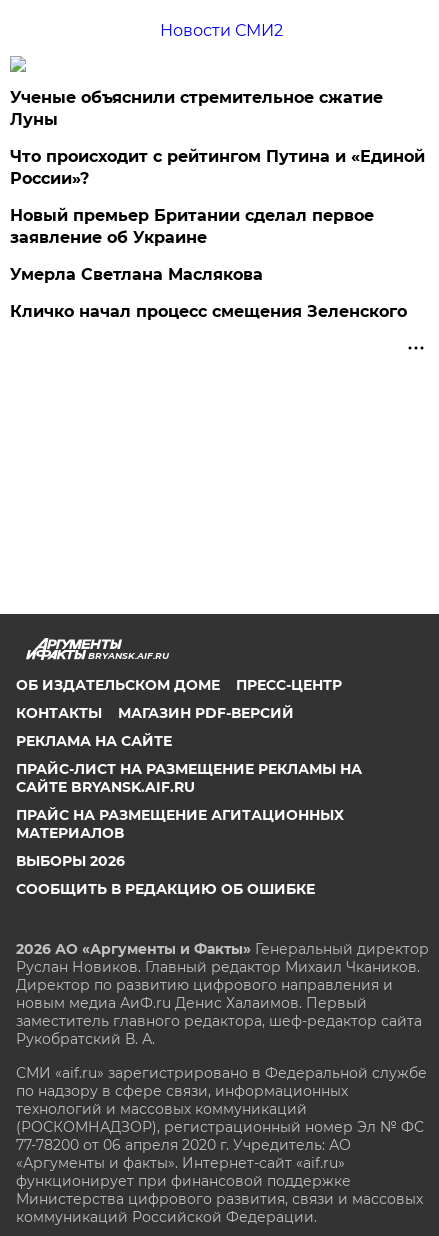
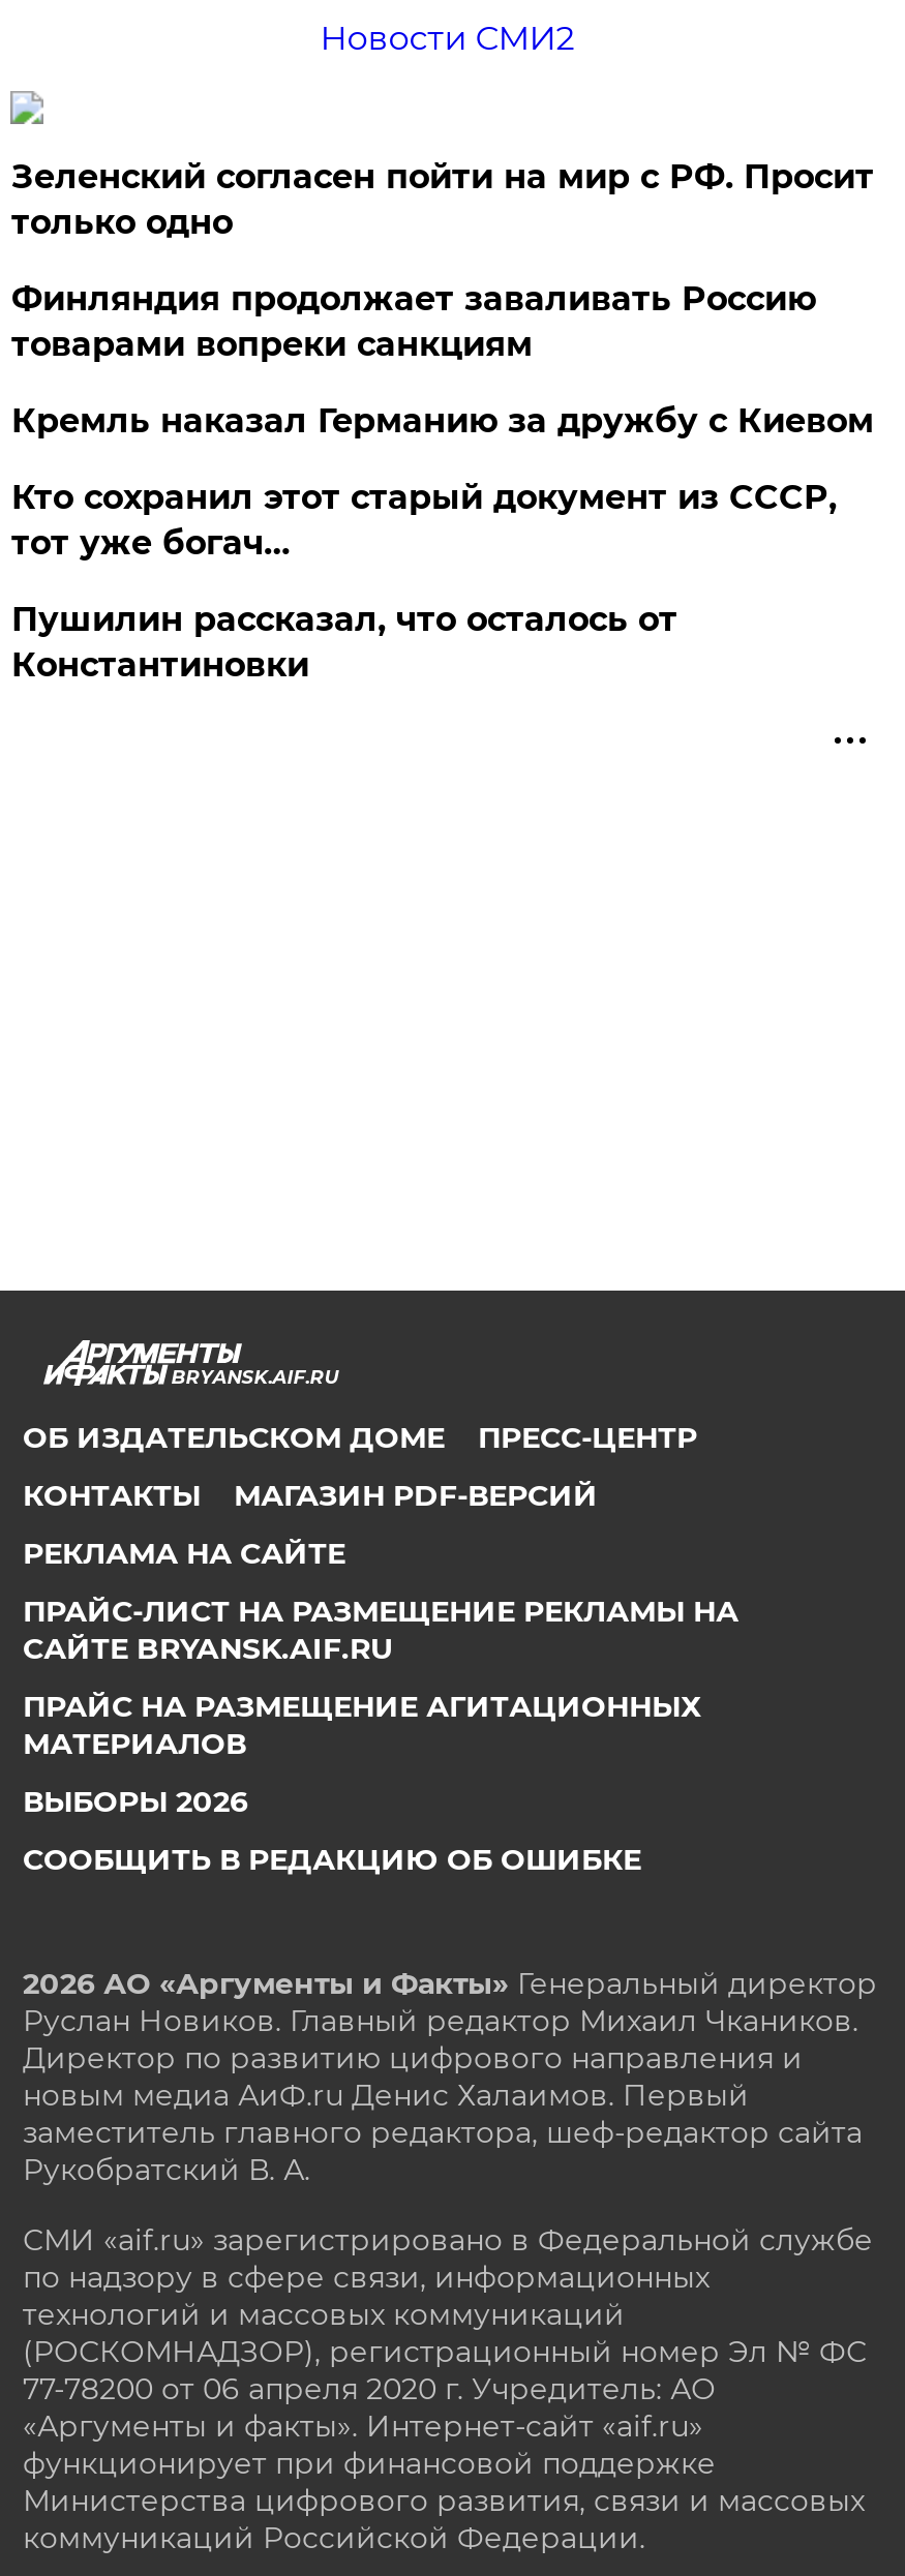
[10,88,383,129] Ученые объяснили стремительное сжатие | Луны -> [11,157,874,242] Зеленский согласен пойти на мир с РФ. Просит | только одно
[10,147,425,188] Что происходит с рейтингом Путина и «Единой | России»? -> [11,279,816,364] Финляндия продолжает заваливать Россию | товарами вопреки санкциям
[10,206,374,247] Новый премьер Британии сделал первое | заявление об Украине -> [11,401,874,441] Кремль наказал Германию за дружбу с Киевом
[10,265,263,284] Умерла Светлана Маслякова -> [11,478,837,563] Кто сохранил этот старый документ из СССР, | тот уже богач…
[10,302,407,321] Кличко начал процесс смещения Зеленского -> [11,600,677,685] Пушилин рассказал, что осталось от | Константиновки

